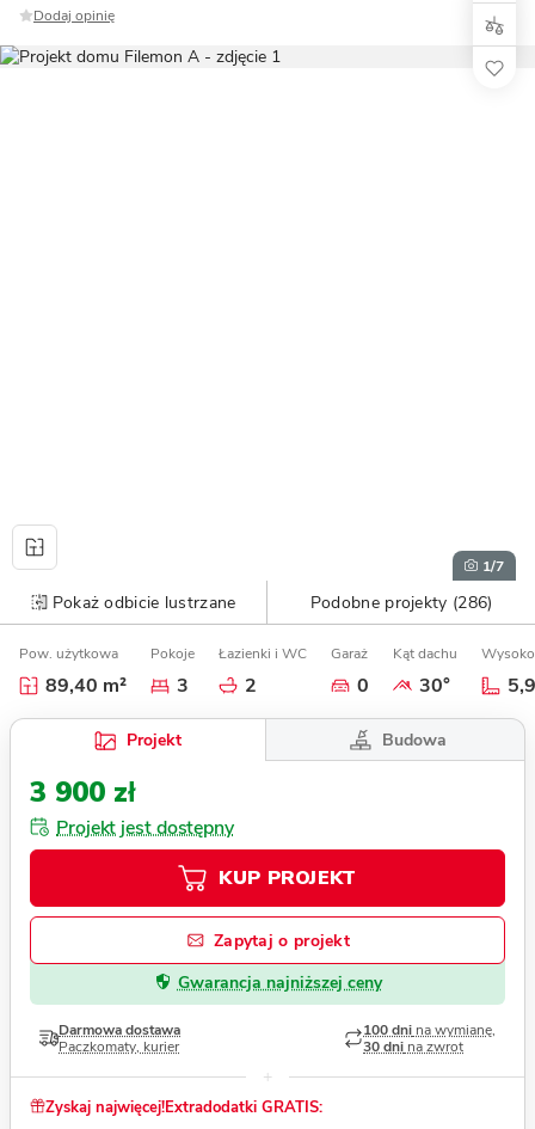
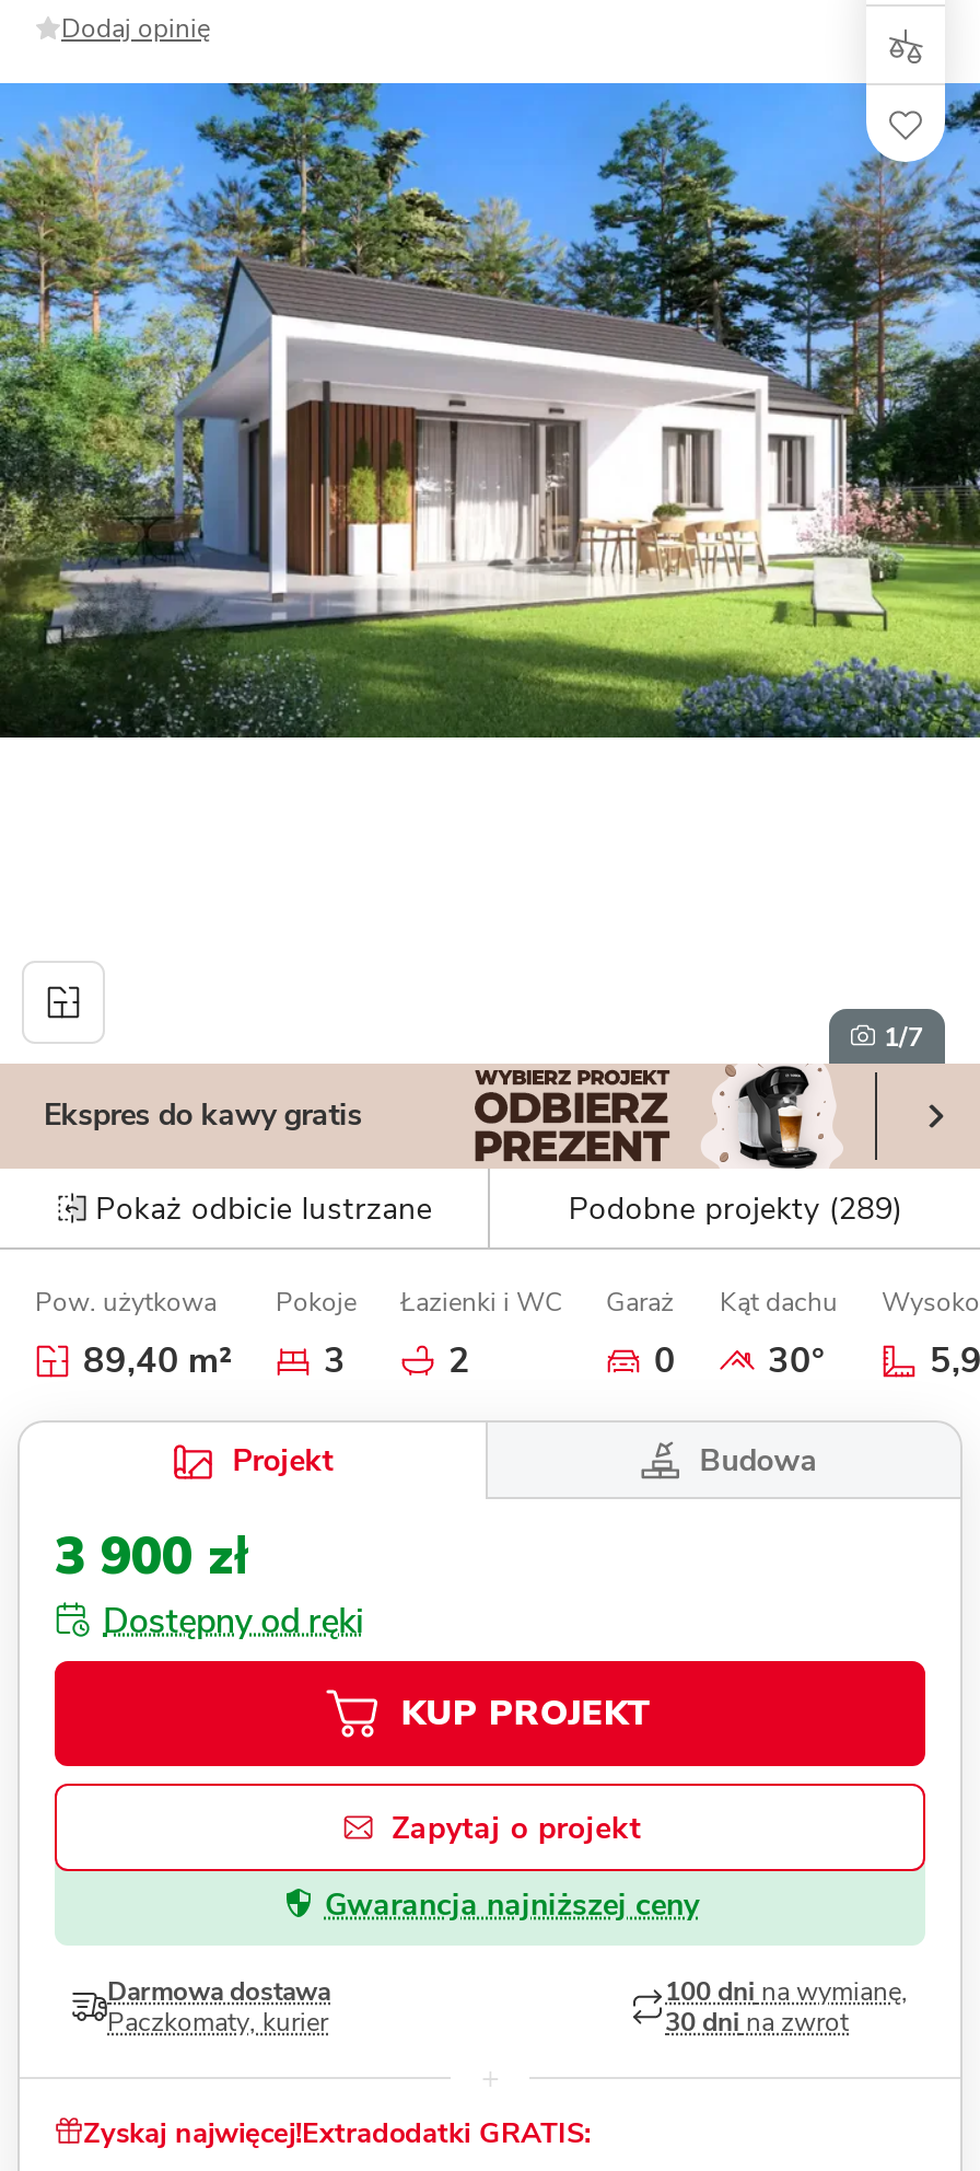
none -> [7,81,973,740] [image]
none -> [44,1095,362,1137] Ekspres do kawy gratis
[310,591,492,614] Podobne projekty (286) -> [568,1188,902,1230] Podobne projekty (289)
[56,815,234,842] Projekt jest dostępny -> [103,1599,364,1647] Dostępny od ręki

